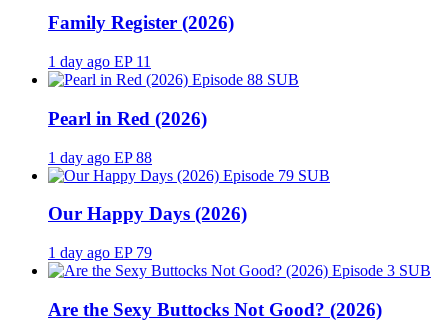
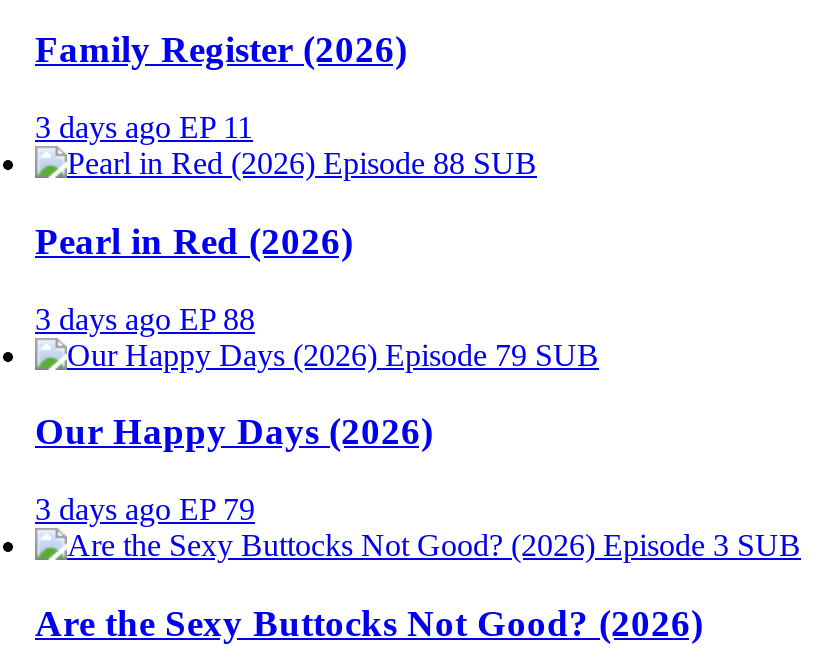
[48,53,151,70] 1 day ago EP 11 -> [35,110,253,144] 3 days ago EP 11
[48,148,152,165] 1 day ago EP 88 -> [35,301,255,335] 3 days ago EP 88
[48,244,152,261] 1 day ago EP 79 -> [35,492,255,526] 3 days ago EP 79

